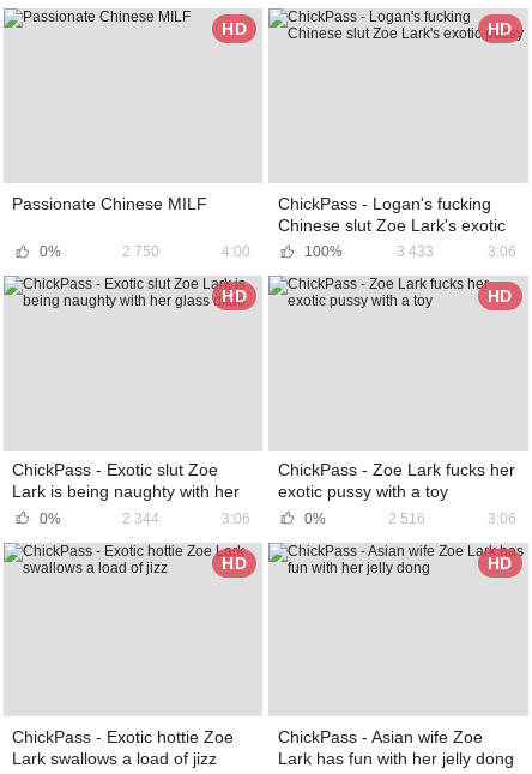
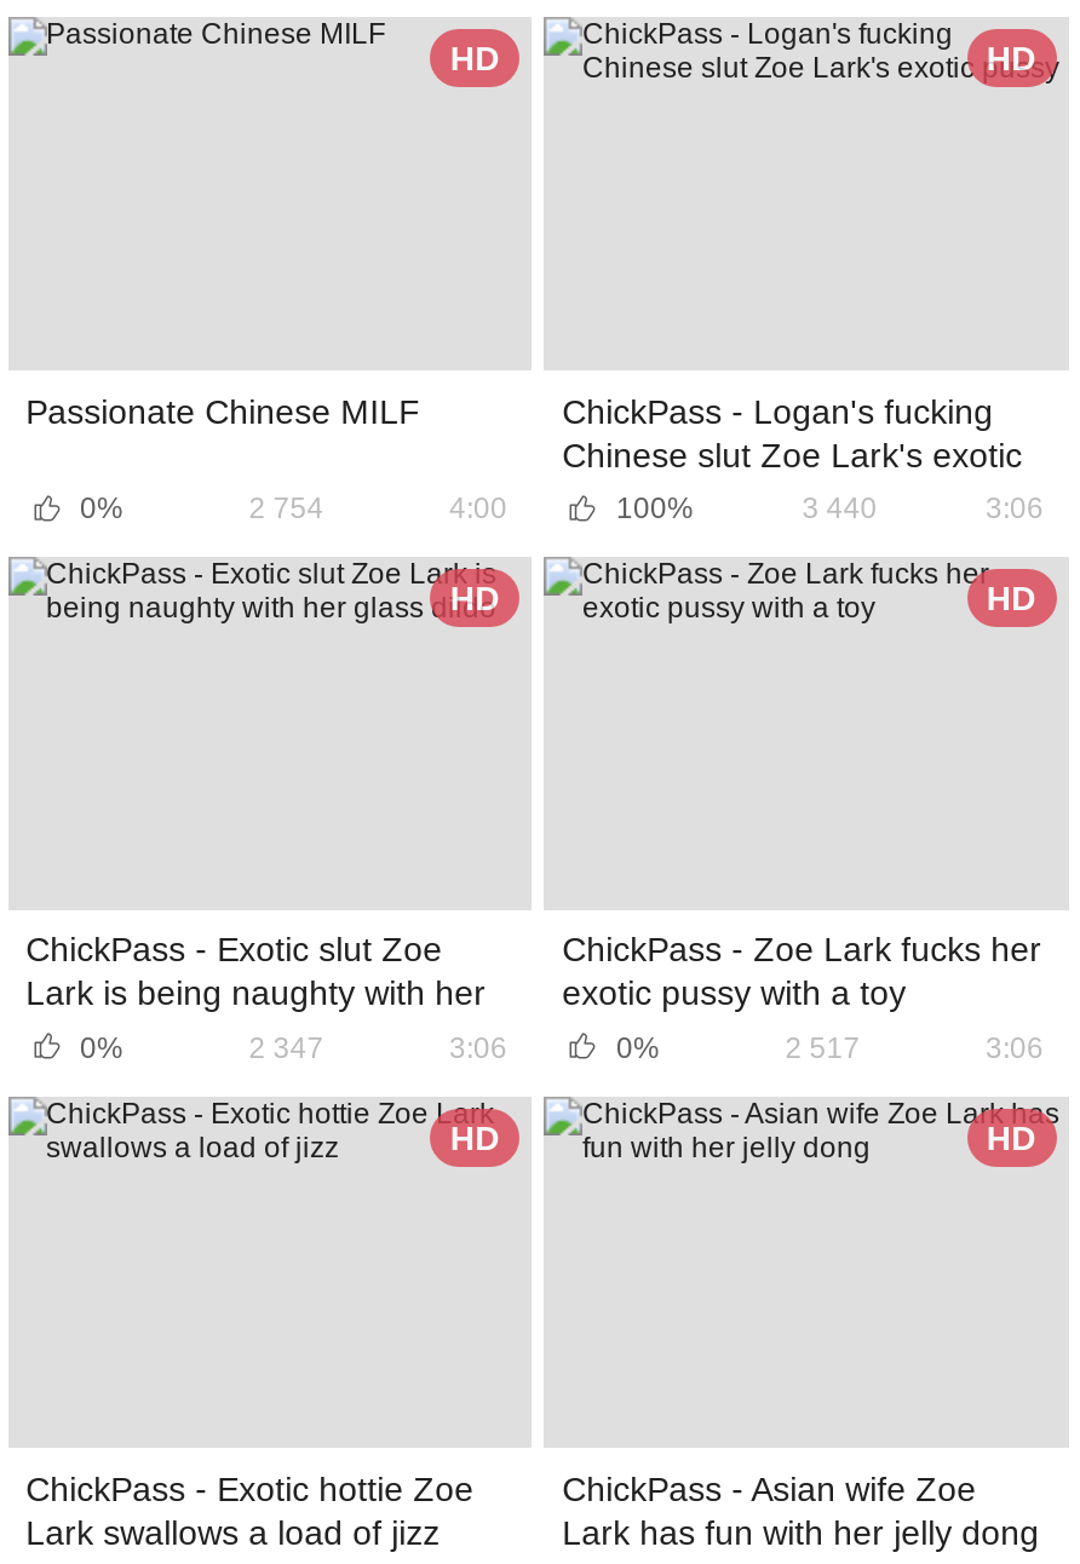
[122,243,160,260] 2 750 -> [249,491,324,525] 2 754
[396,243,434,260] 3 433 -> [802,491,877,525] 3 440
[122,510,160,527] 2 344 -> [249,1030,324,1064] 2 347
[388,510,425,527] 2 516 -> [785,1030,860,1064] 2 517

